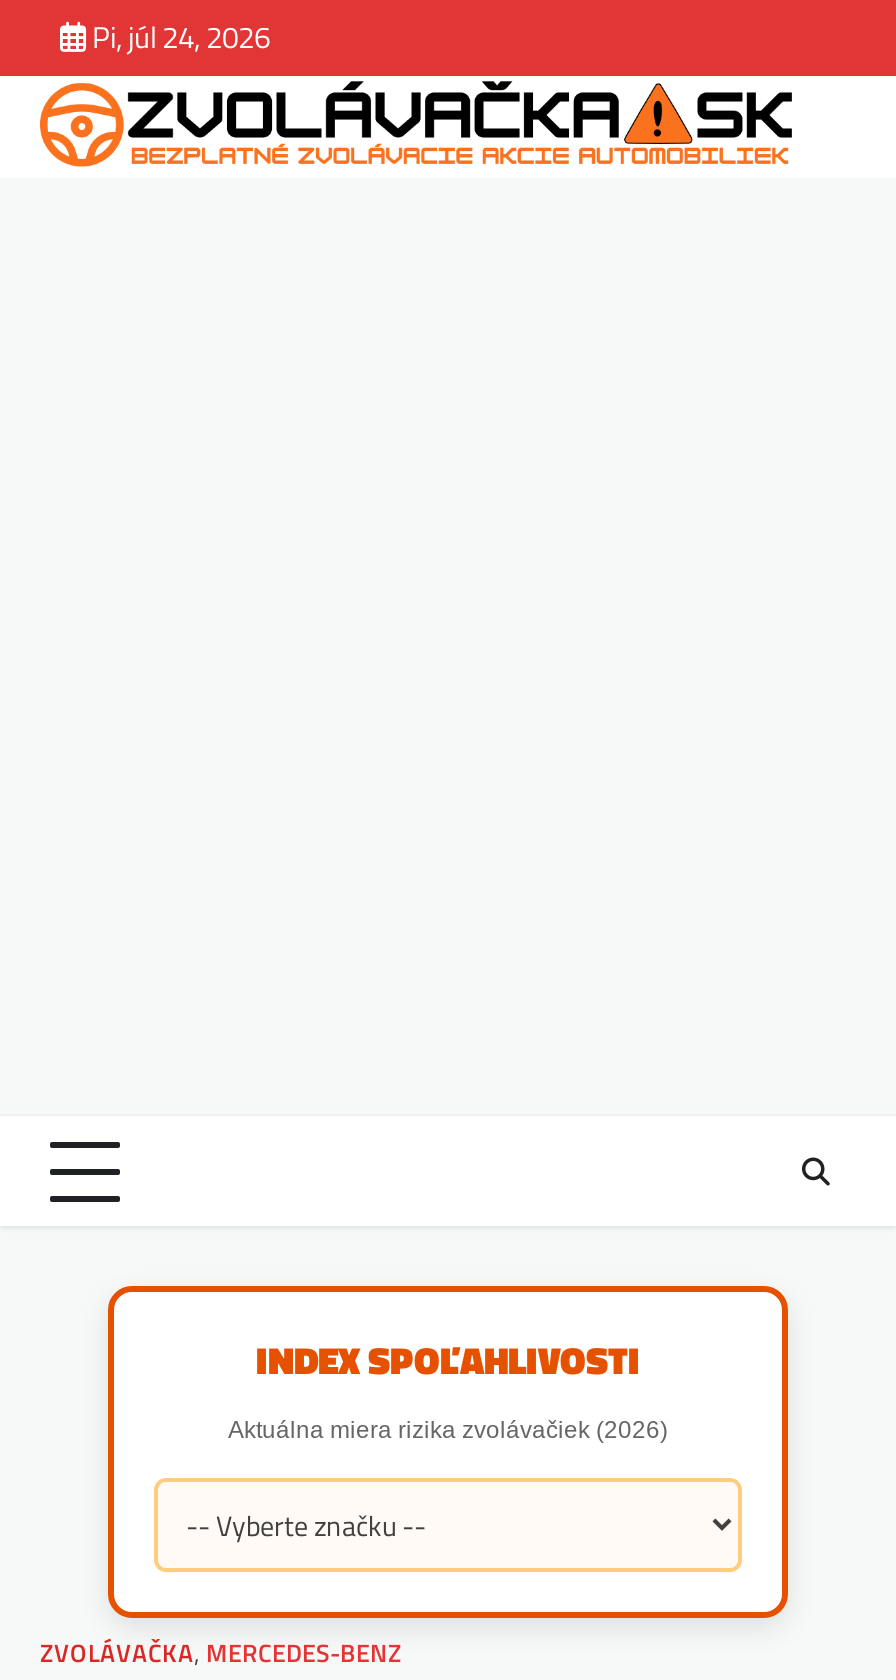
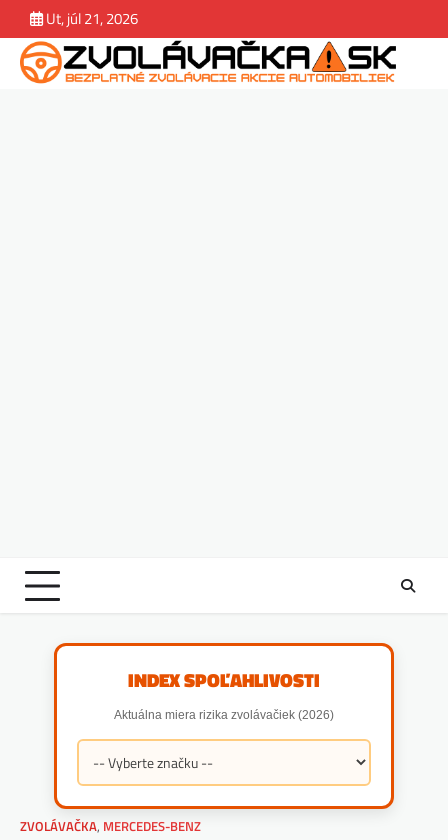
[92,14,270,60] Pi, júl 24, 2026 -> [46,7,138,30] Ut, júl 21, 2026

